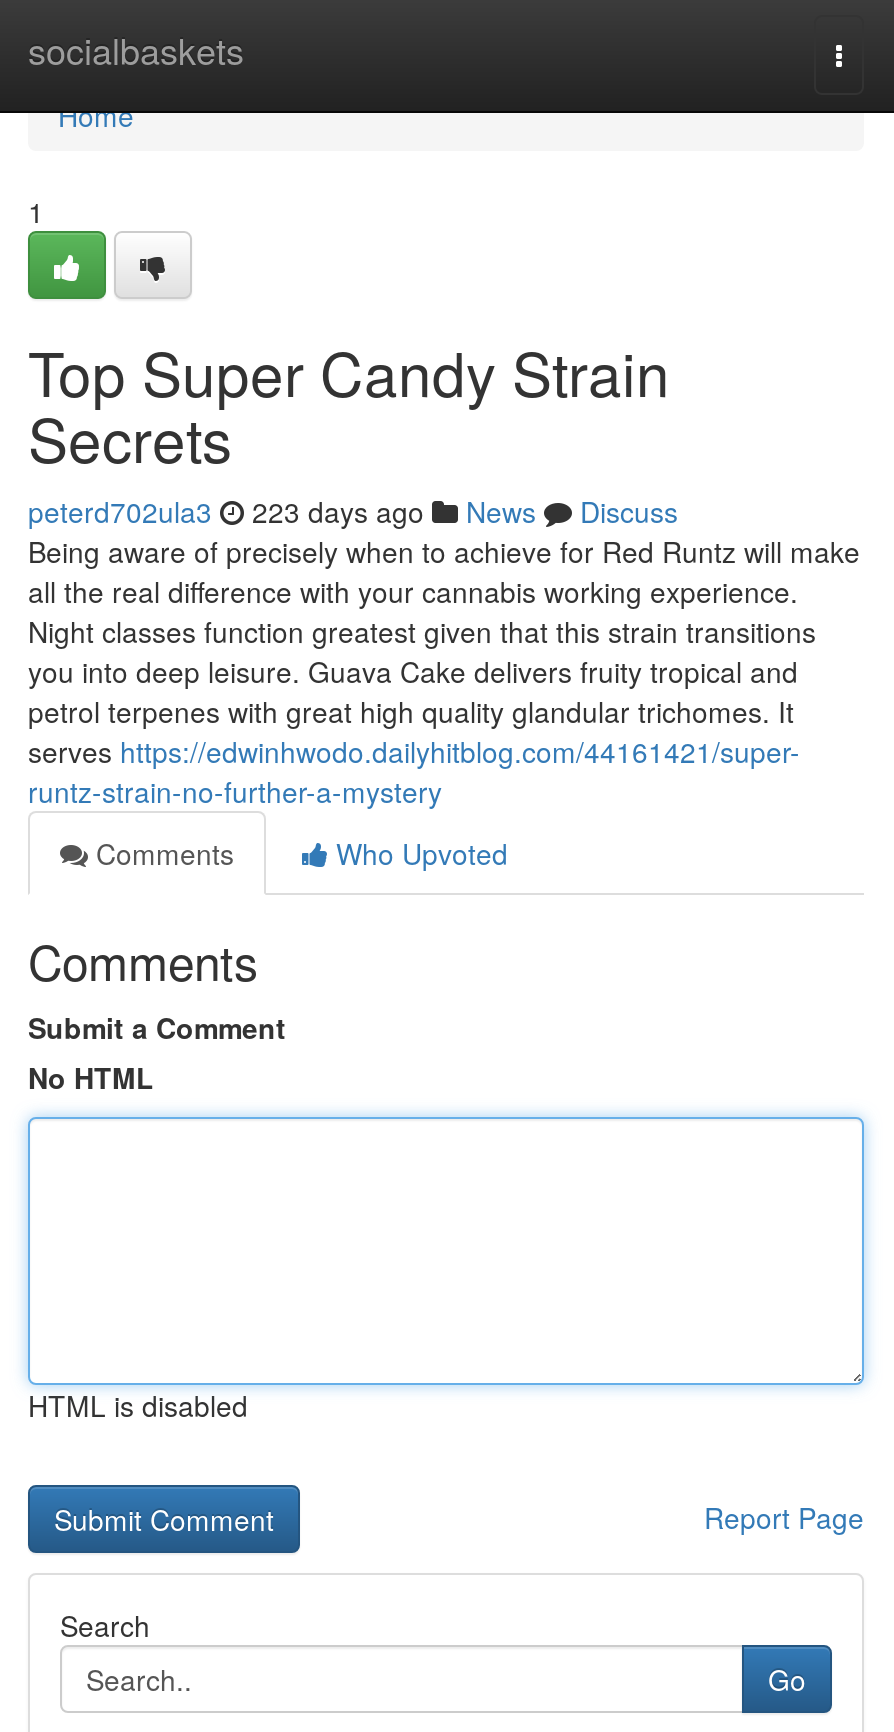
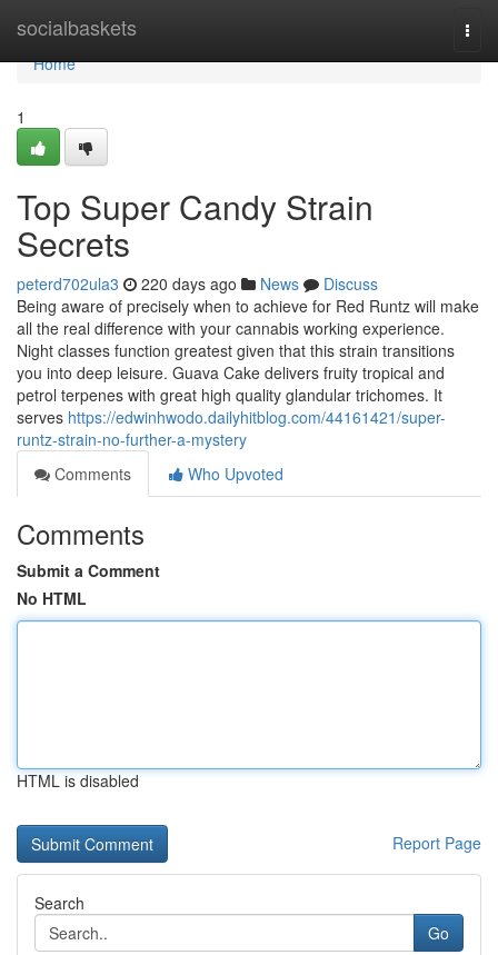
[28,491,678,531] peterd702ula3 223 days ago News Discuss -> [17,272,378,295] peterd702ula3 220 days ago News Discuss

